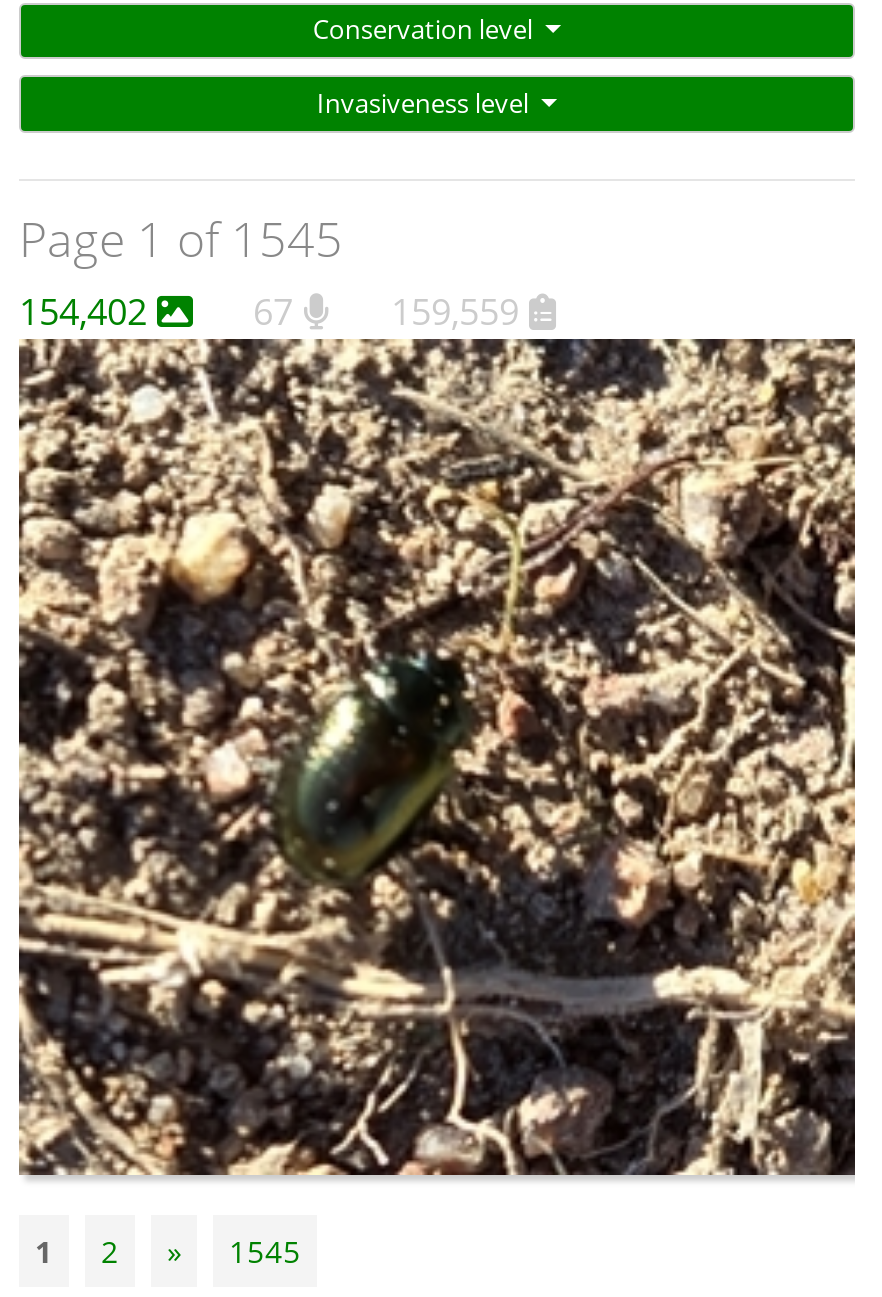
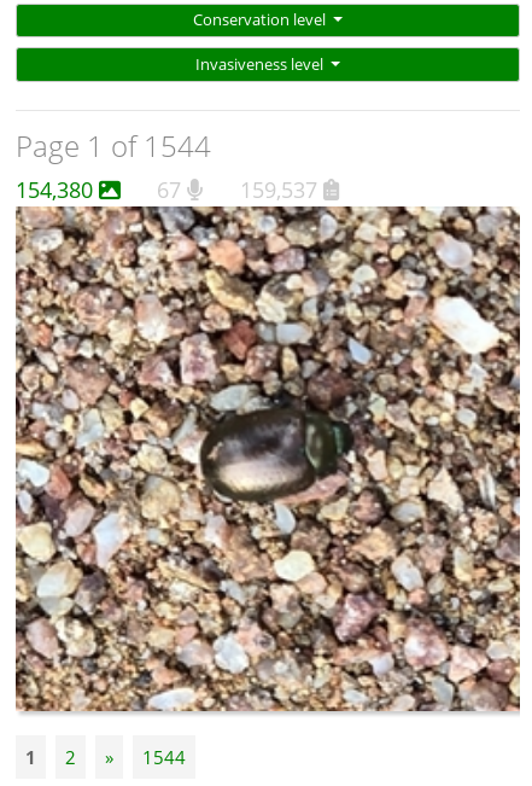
[19,204,343,270] Page 1 of 1545 -> [16,125,211,165] Page 1 of 1544
[19,287,147,335] 154,402 -> [16,175,93,204] 154,380
[391,287,519,335] 159,559 -> [240,175,317,204] 159,537
[17,337,857,1271] [image] | 1545 -> [14,205,521,769] [image] | 1544

